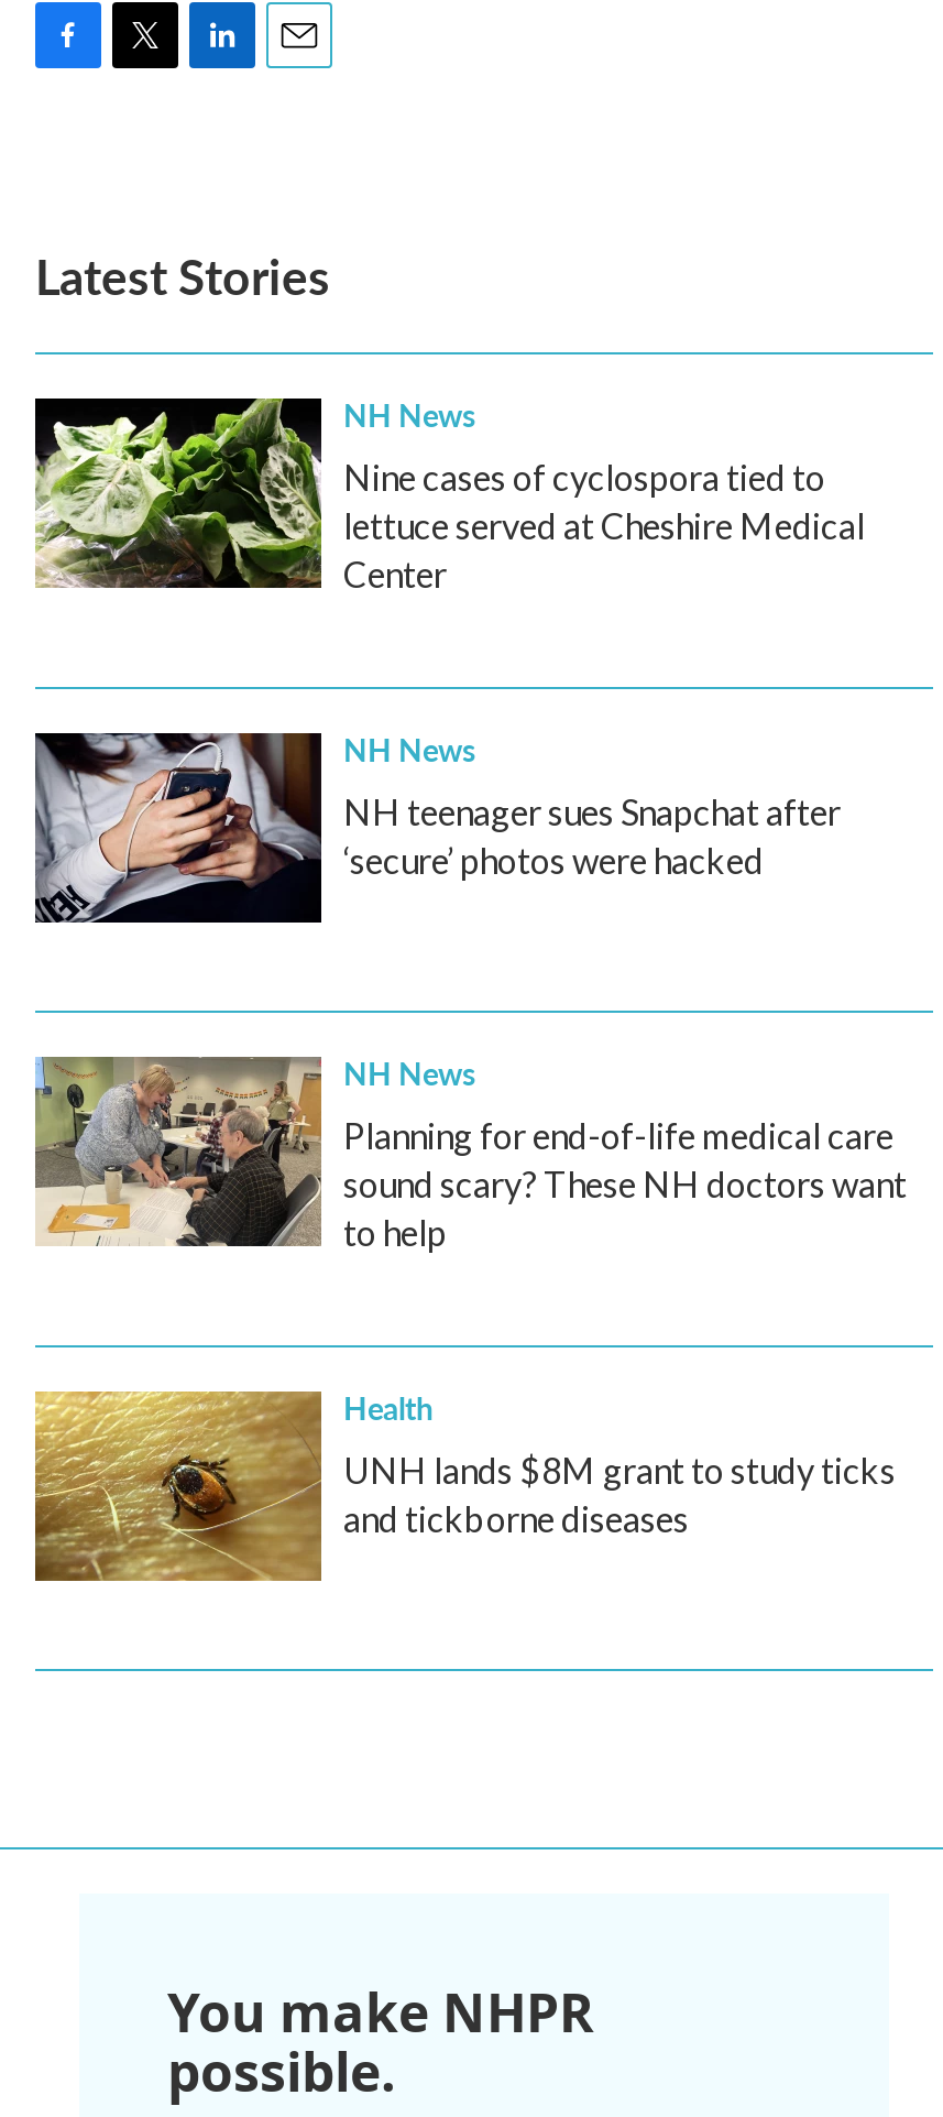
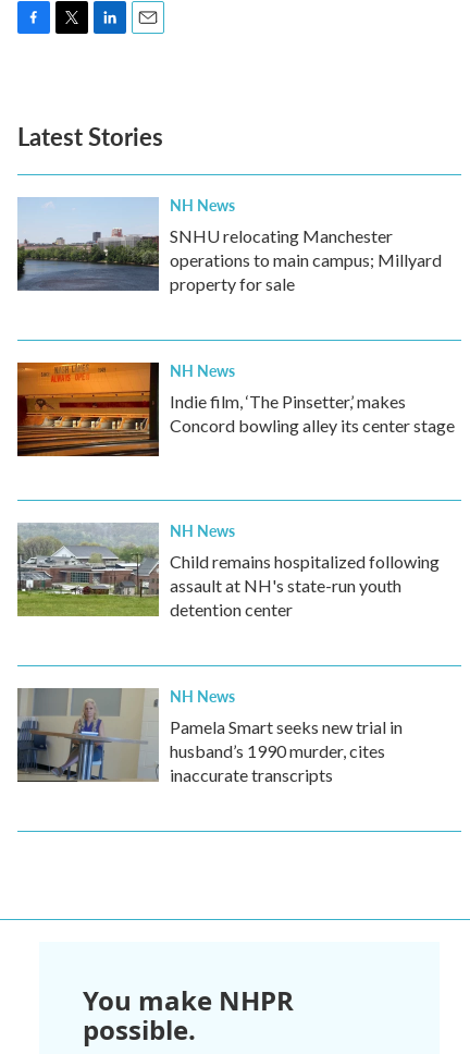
[33,396,865,594] [image] | Nine cases of cyclospora tied to | lettuce served at Cheshire Medical | Center -> [16,197,442,294] [image] | SNHU relocating Manchester | operations to main campus; Millyard | property for sale
[33,731,841,925] [image] | NH teenager sues Snapchat after | ‘secure’ photos were hacked -> [16,361,455,457] [image] | Indie film, ‘The Pinsetter,’ makes | Concord bowling alley its center stage
[35,1057,907,1253] [image] | Planning for end-of-life medical care | sound scary? These NH doctors want | to help -> [17,524,440,620] [image] | Child remains hospitalized following | assault at NH's state-run youth | detention center
[33,1385,896,1583] [image] | Health | UNH lands $8M grant to study ticks | and tickborne diseases -> [16,685,403,785] [image] | NH News | Pamela Smart seeks new trial in | husband’s 1990 murder, cites | inaccurate transcripts

